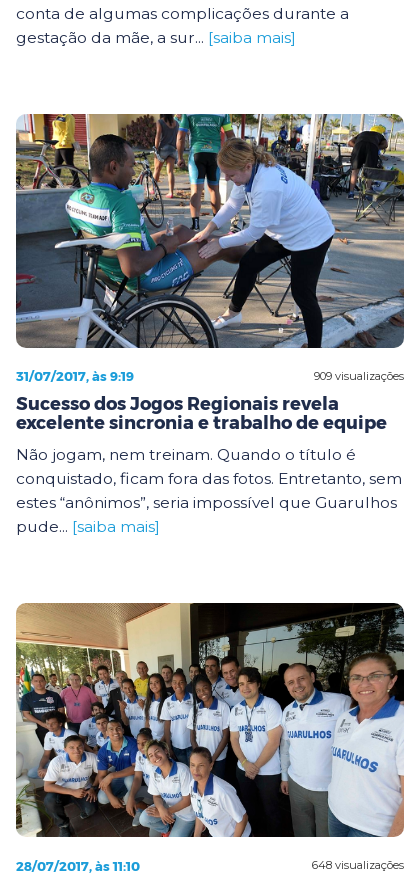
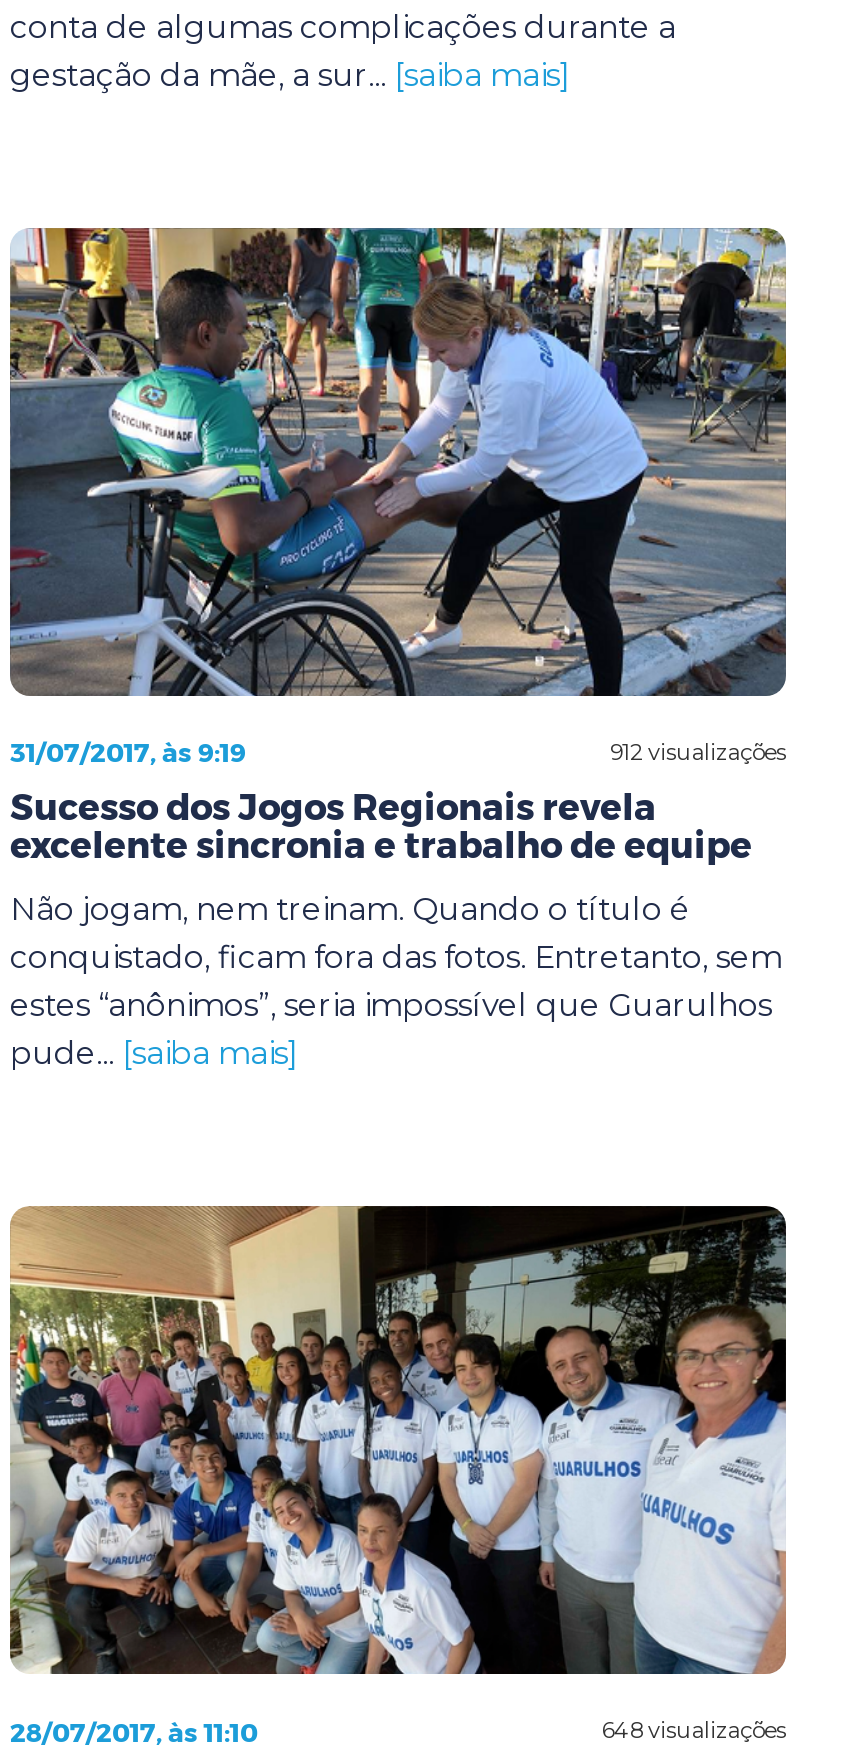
[314,368,404,382] 909 visualizações -> [610,737,786,765] 912 visualizações

